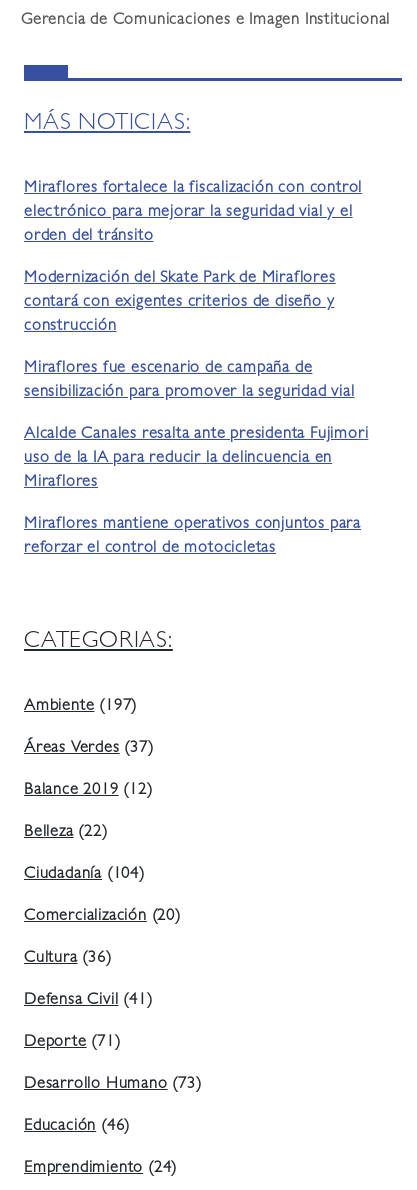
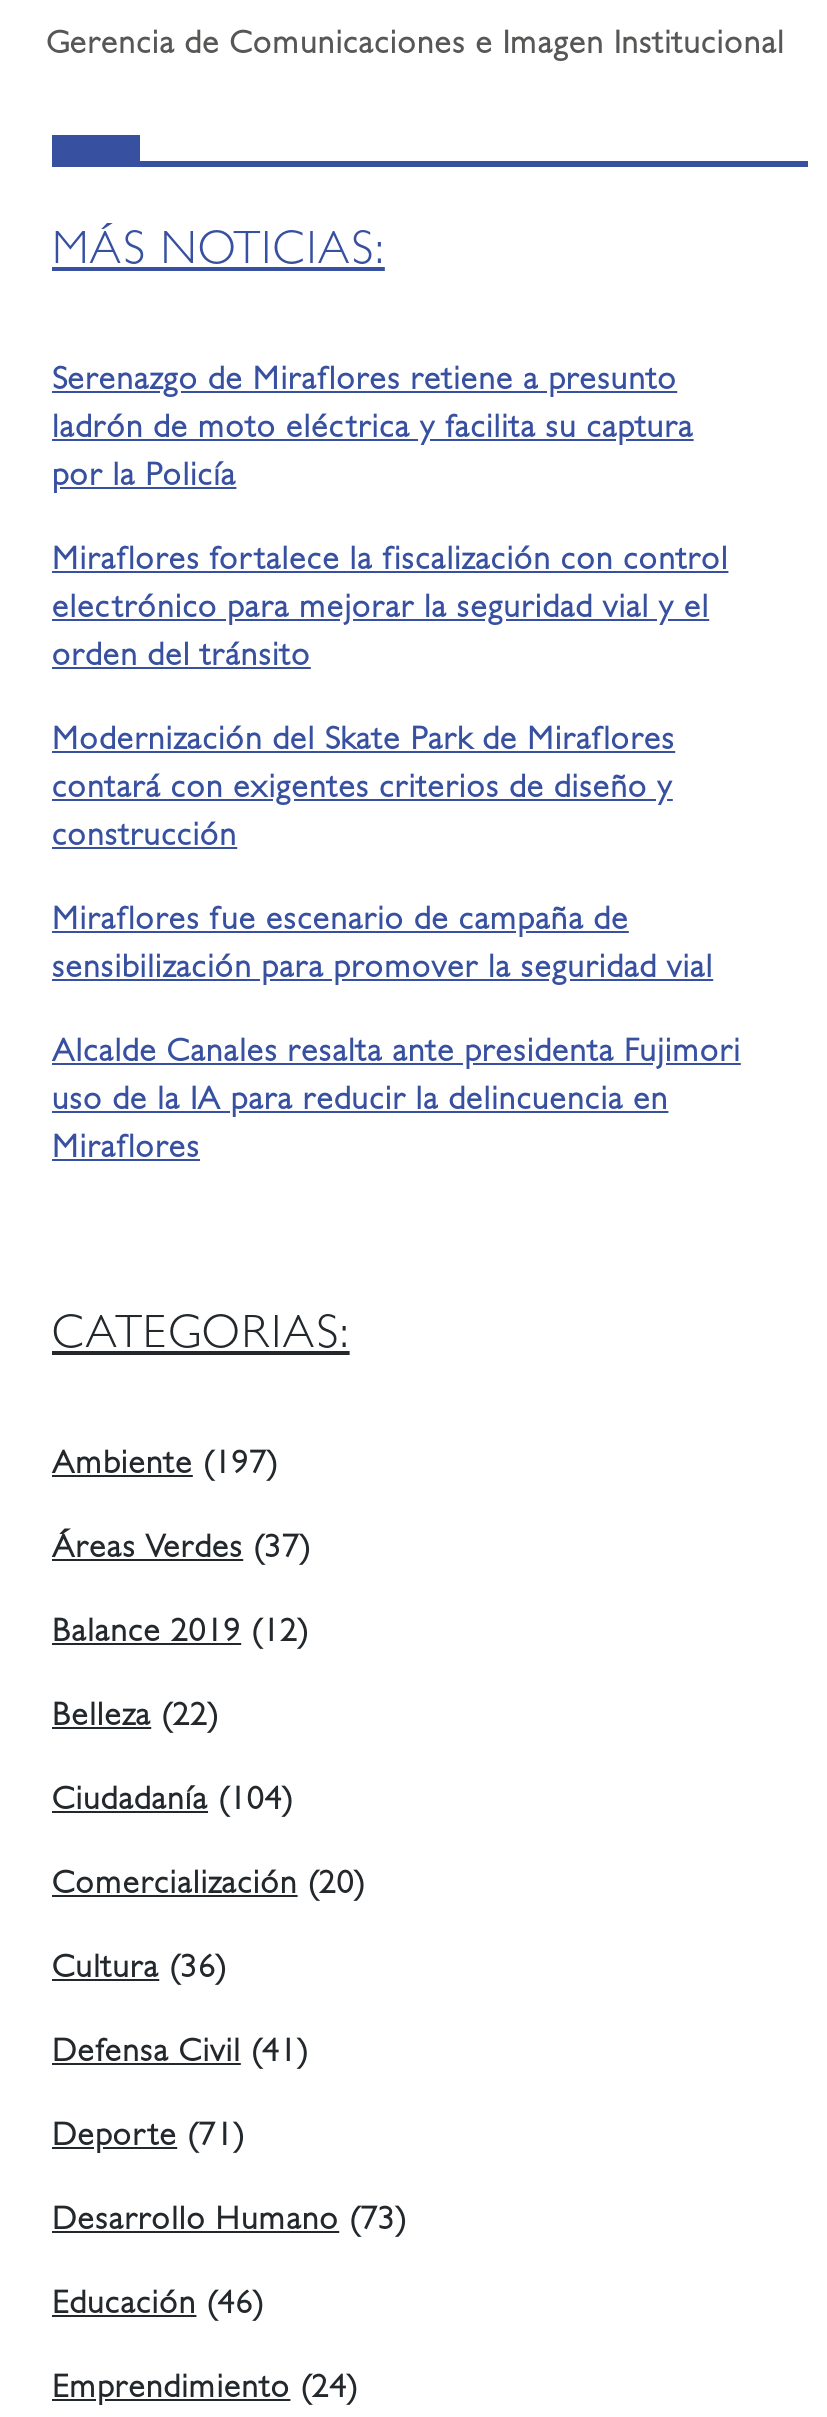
none -> [52,367,694,495] Serenazgo de Miraflores retiene a presunto | ladrón de moto eléctrica y facilita su captura | por la Policía
moved [24,181,368,491] -> [52,547,741,1167]: Miraflores fortalece la fiscalización con control | electrónico para mejorar la seguridad vial y el | orden del tránsito | ... | uso de la IA para reducir la delincuencia en | Miraflores
[24,517,361,557] Miraflores mantiene operativos conjuntos para | reforzar el control de motocicletas -> none

